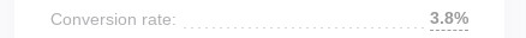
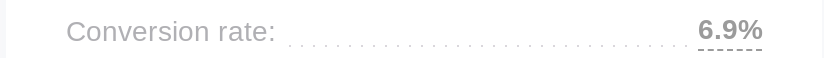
[430,8,468,27] 3.8% -> [698,13,762,45] 6.9%

